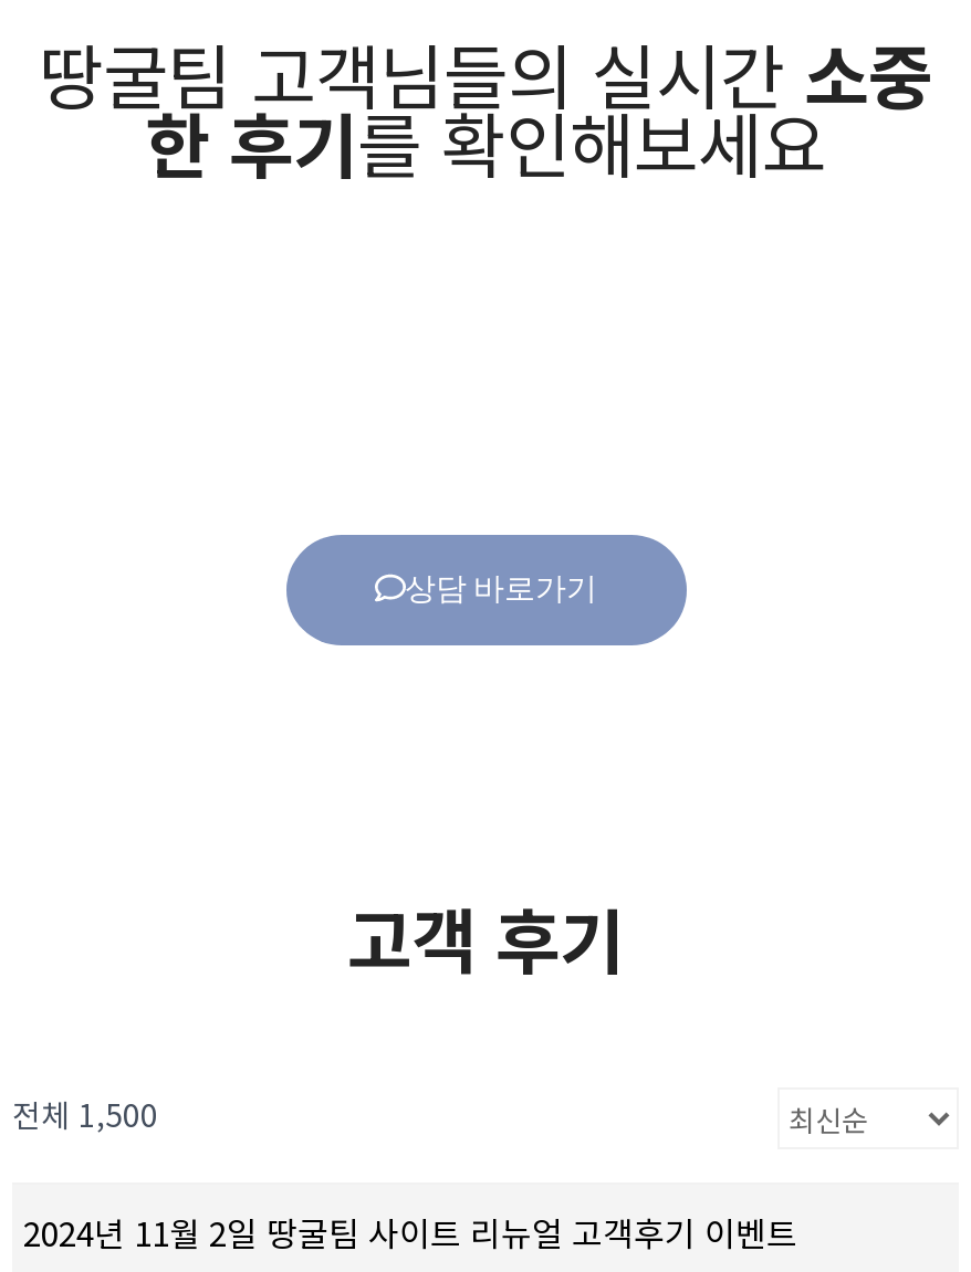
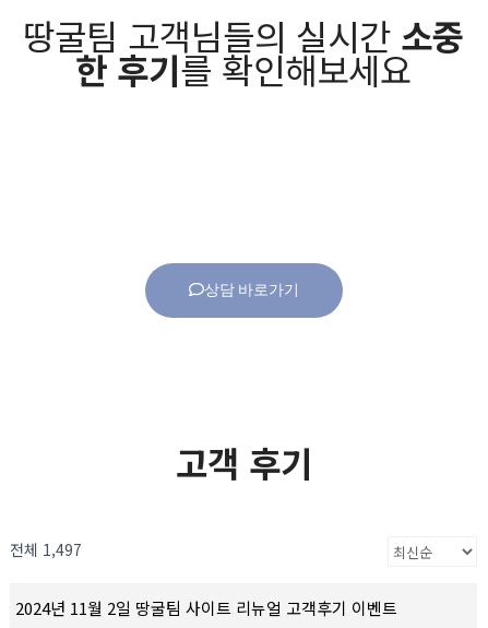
[12,1093,158,1137] 전체 1,500 -> [10,539,82,561] 전체 1,497

